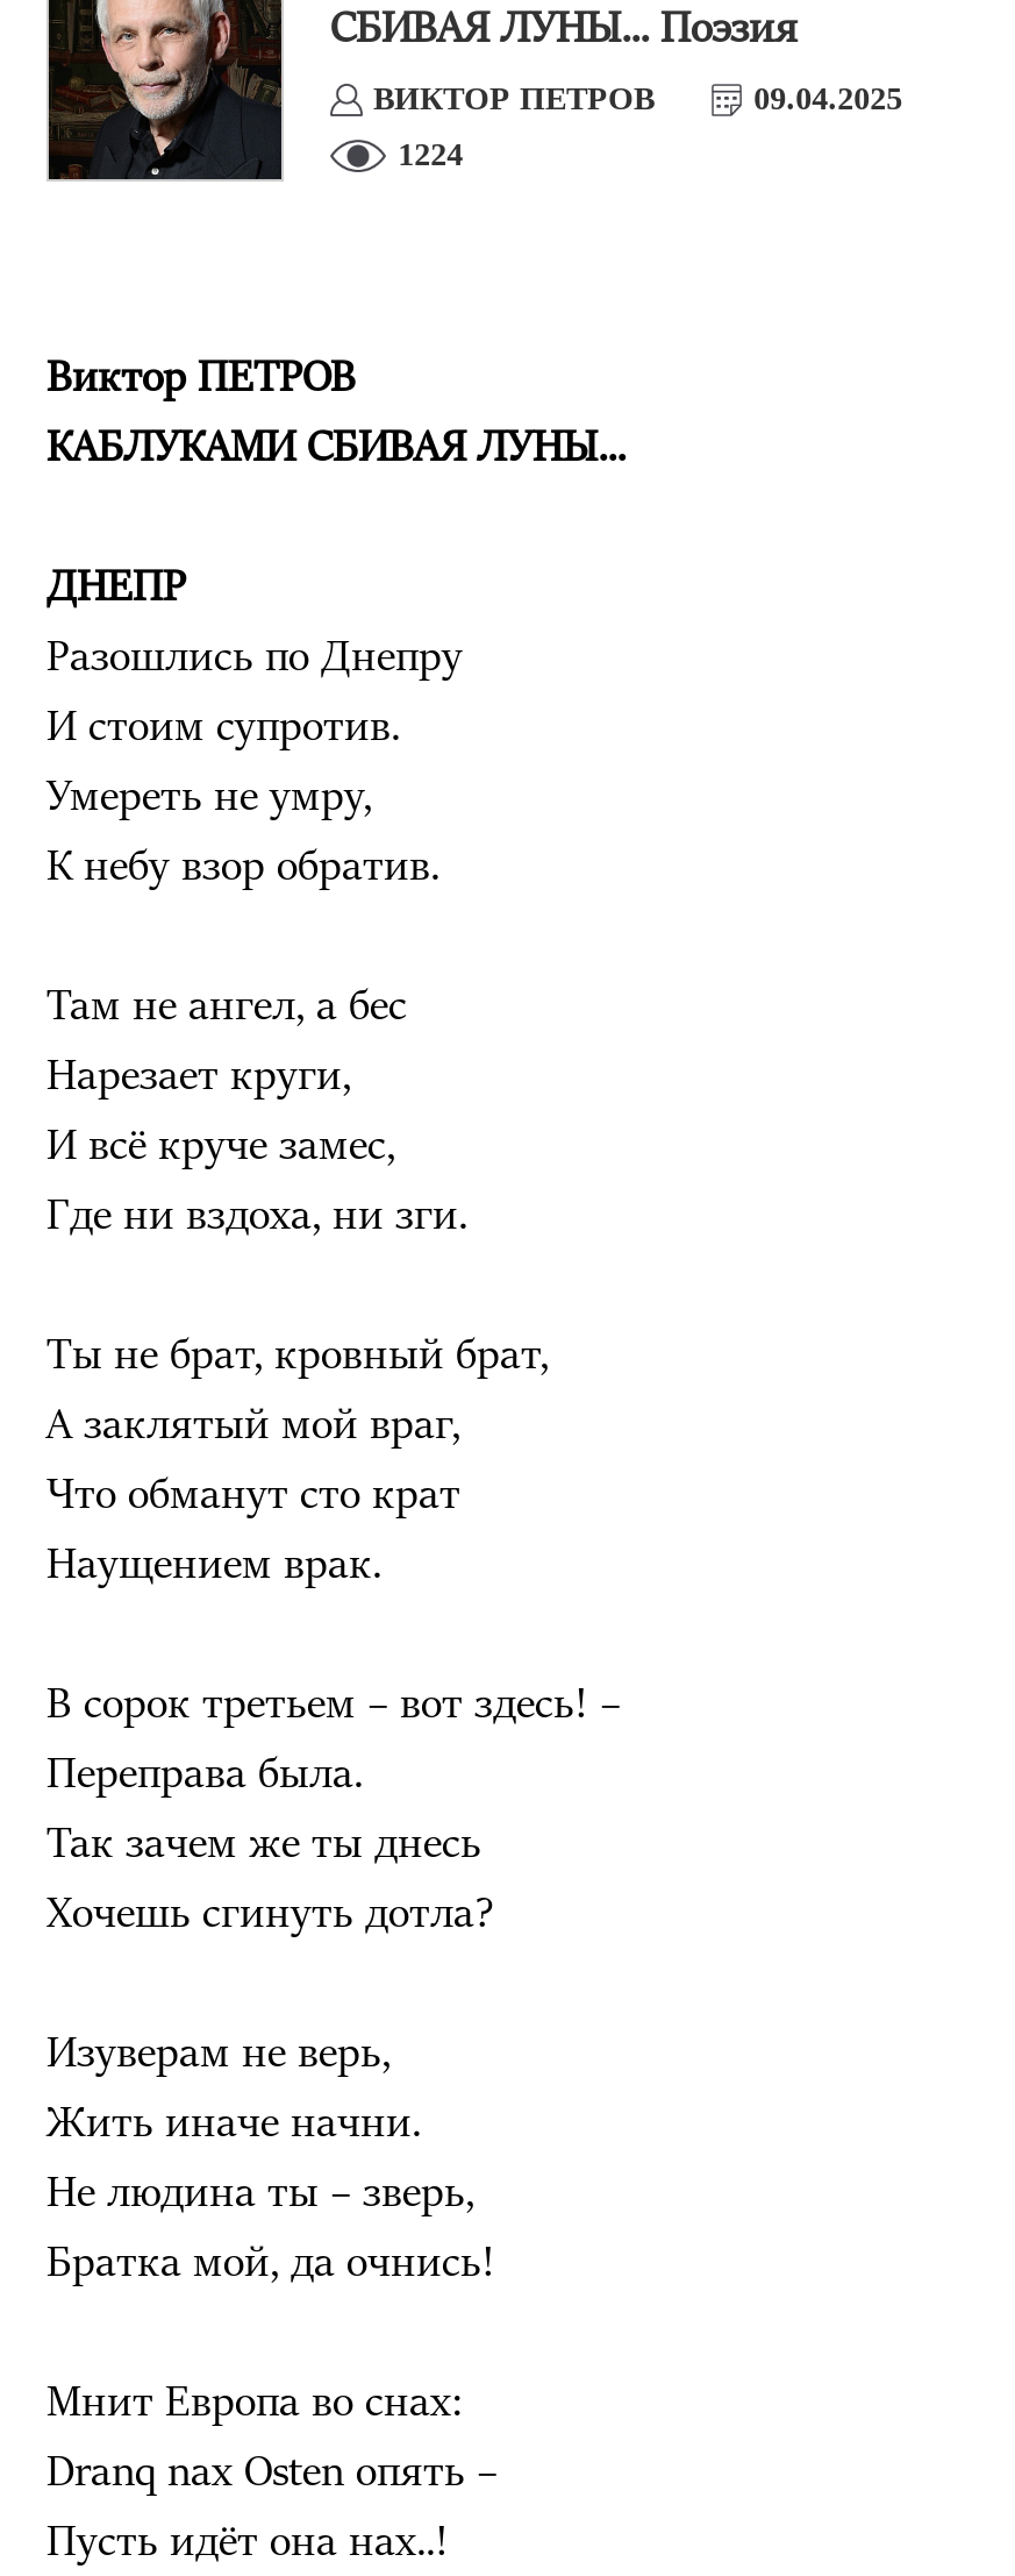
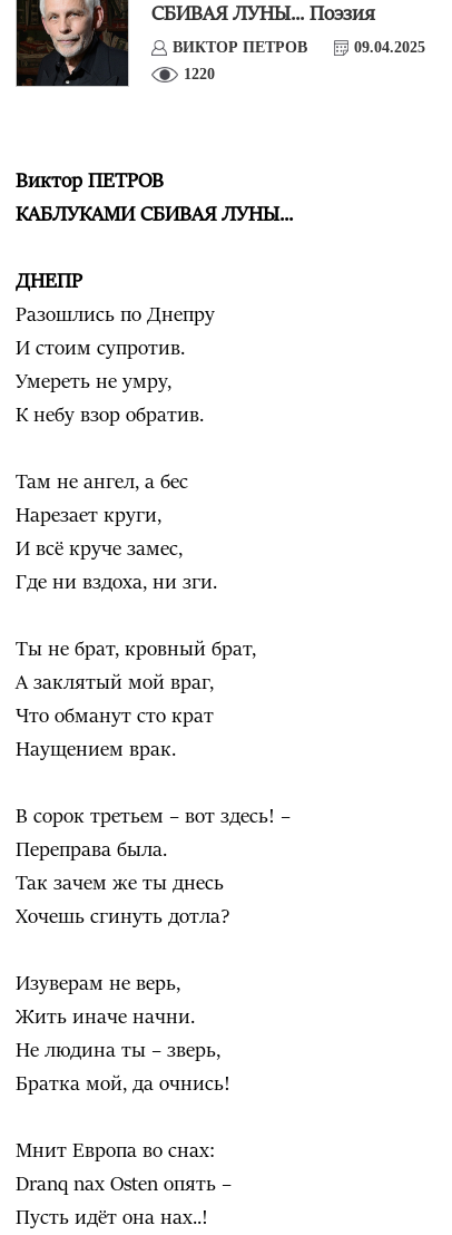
[398,136,463,171] 1224 -> [184,65,215,82] 1220

